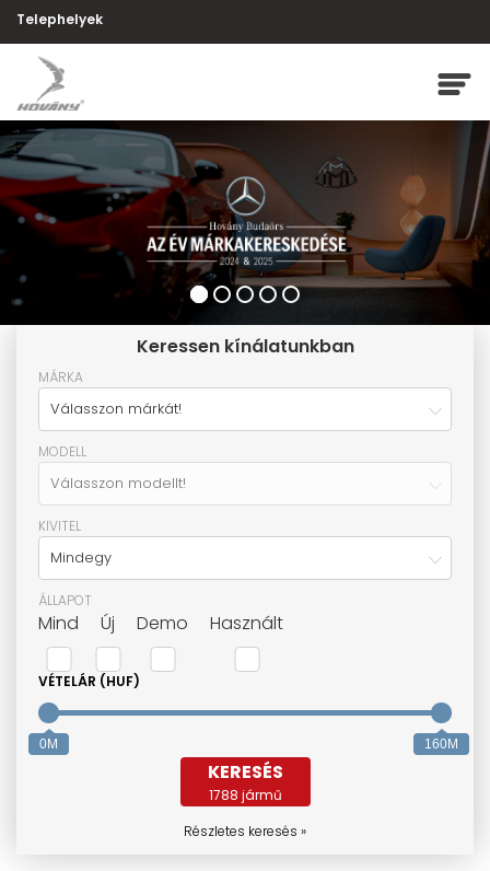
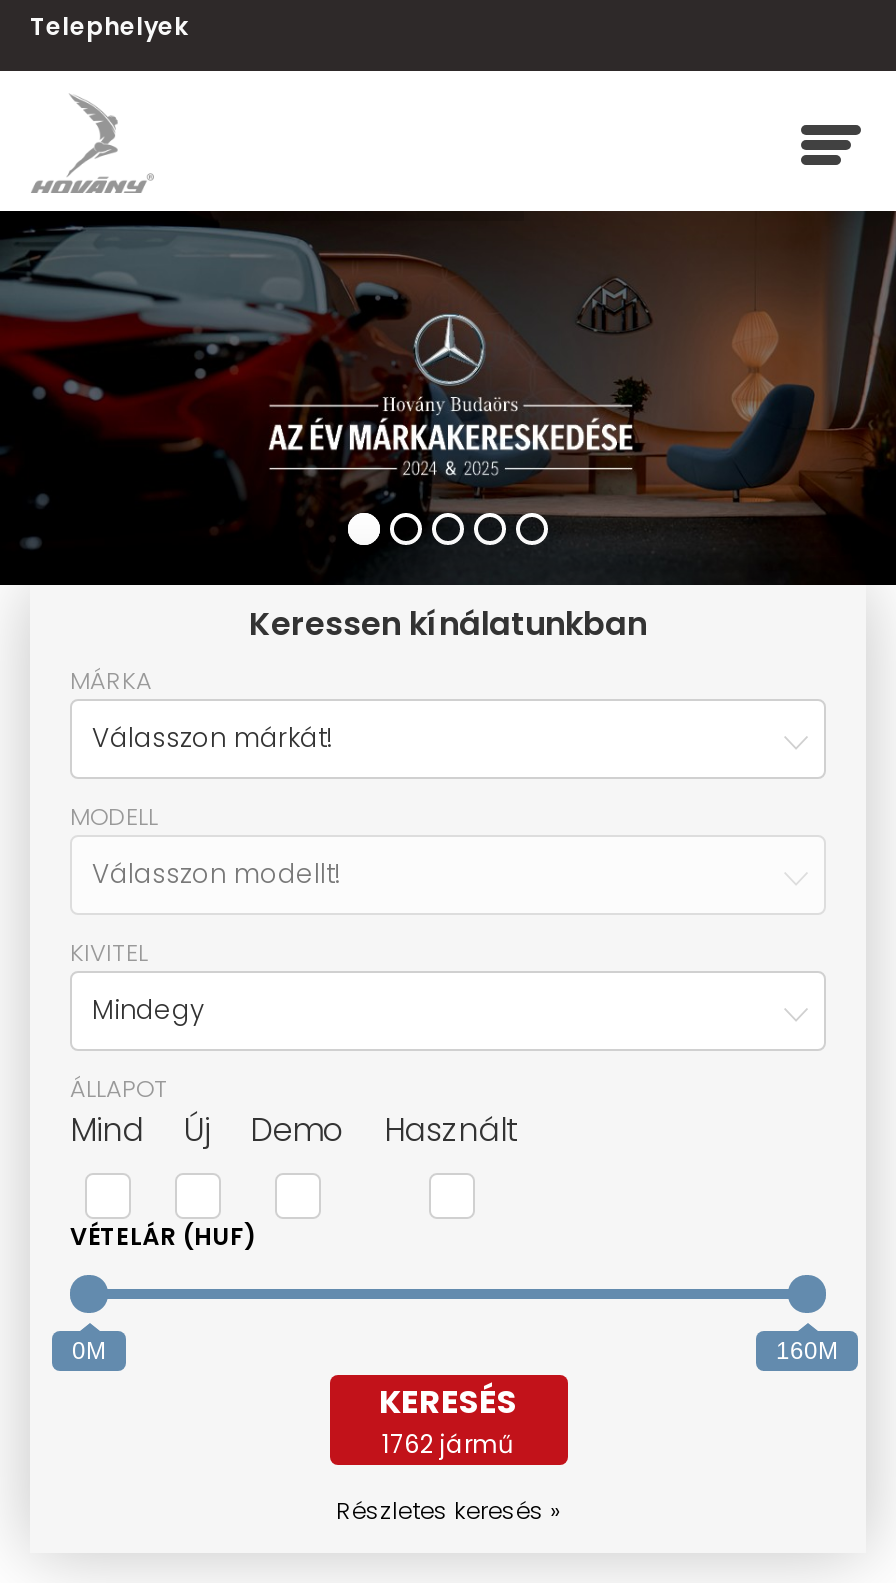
[208,786,282,804] 1788 jármű -> [382,1427,514,1461] 1762 jármű

